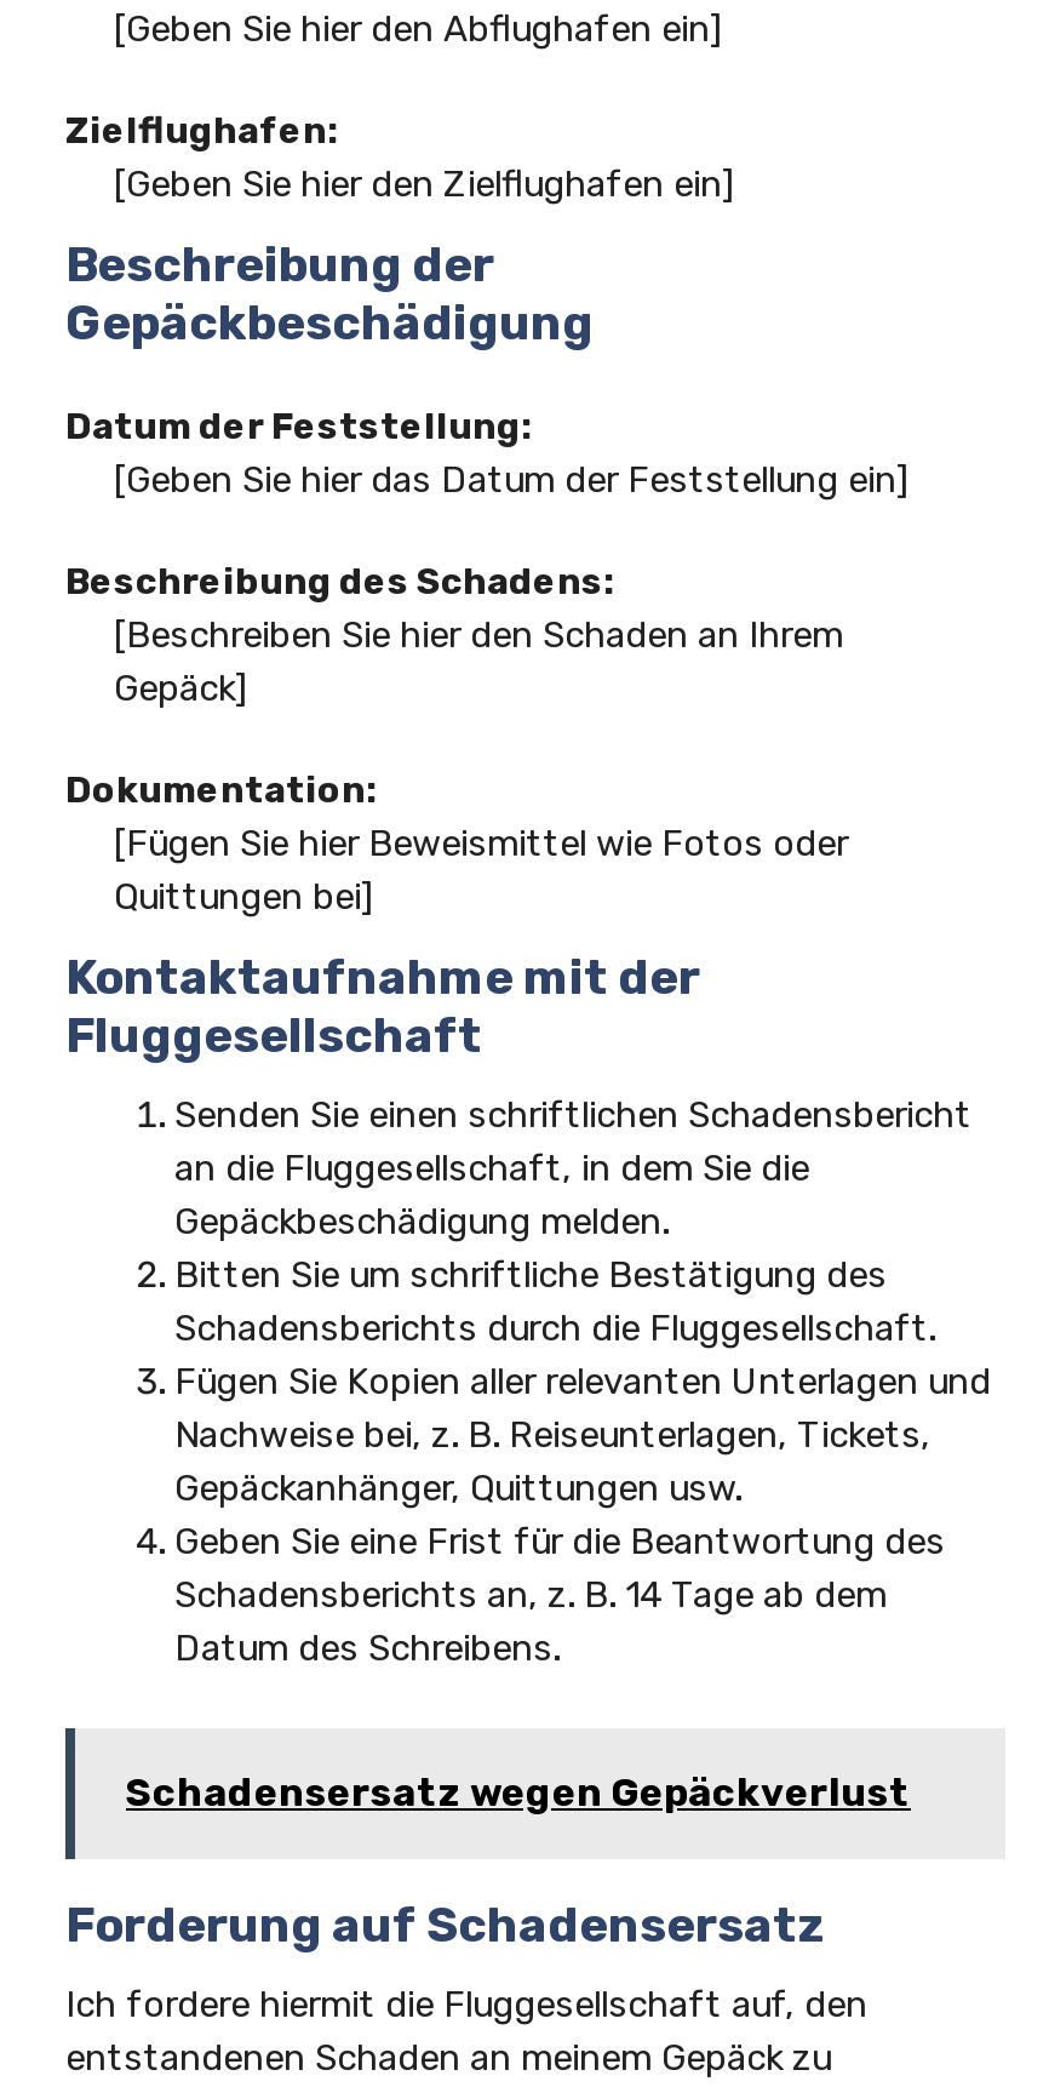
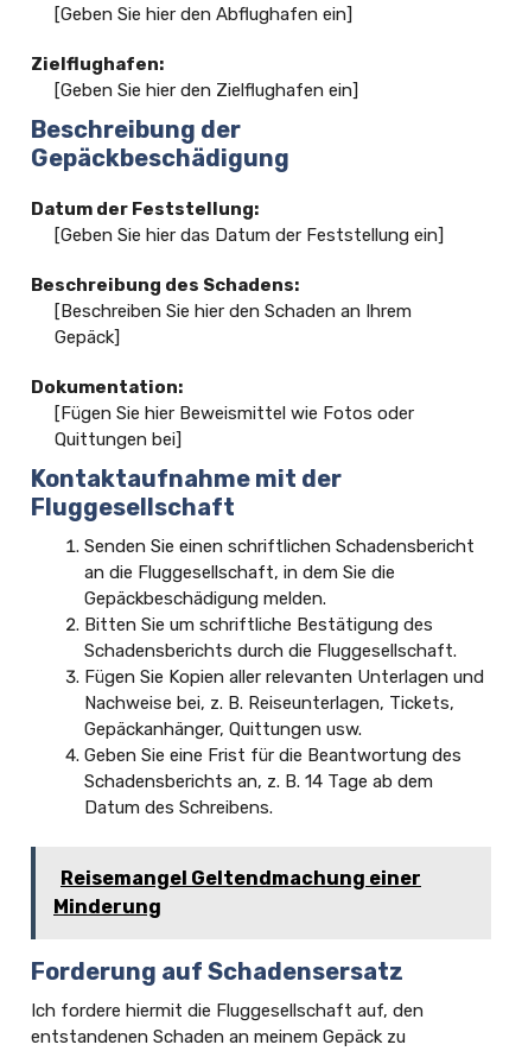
[126,1769,911,1816] Schadensersatz wegen Gepäckverlust -> [53,867,421,918] Reisemangel Geltendmachung einer | Minderung

